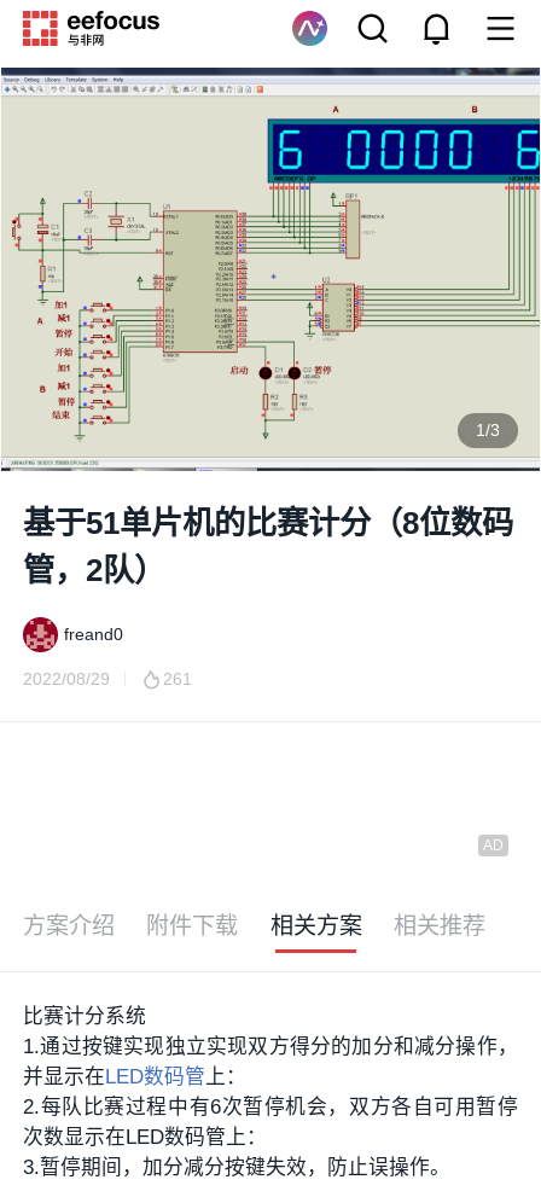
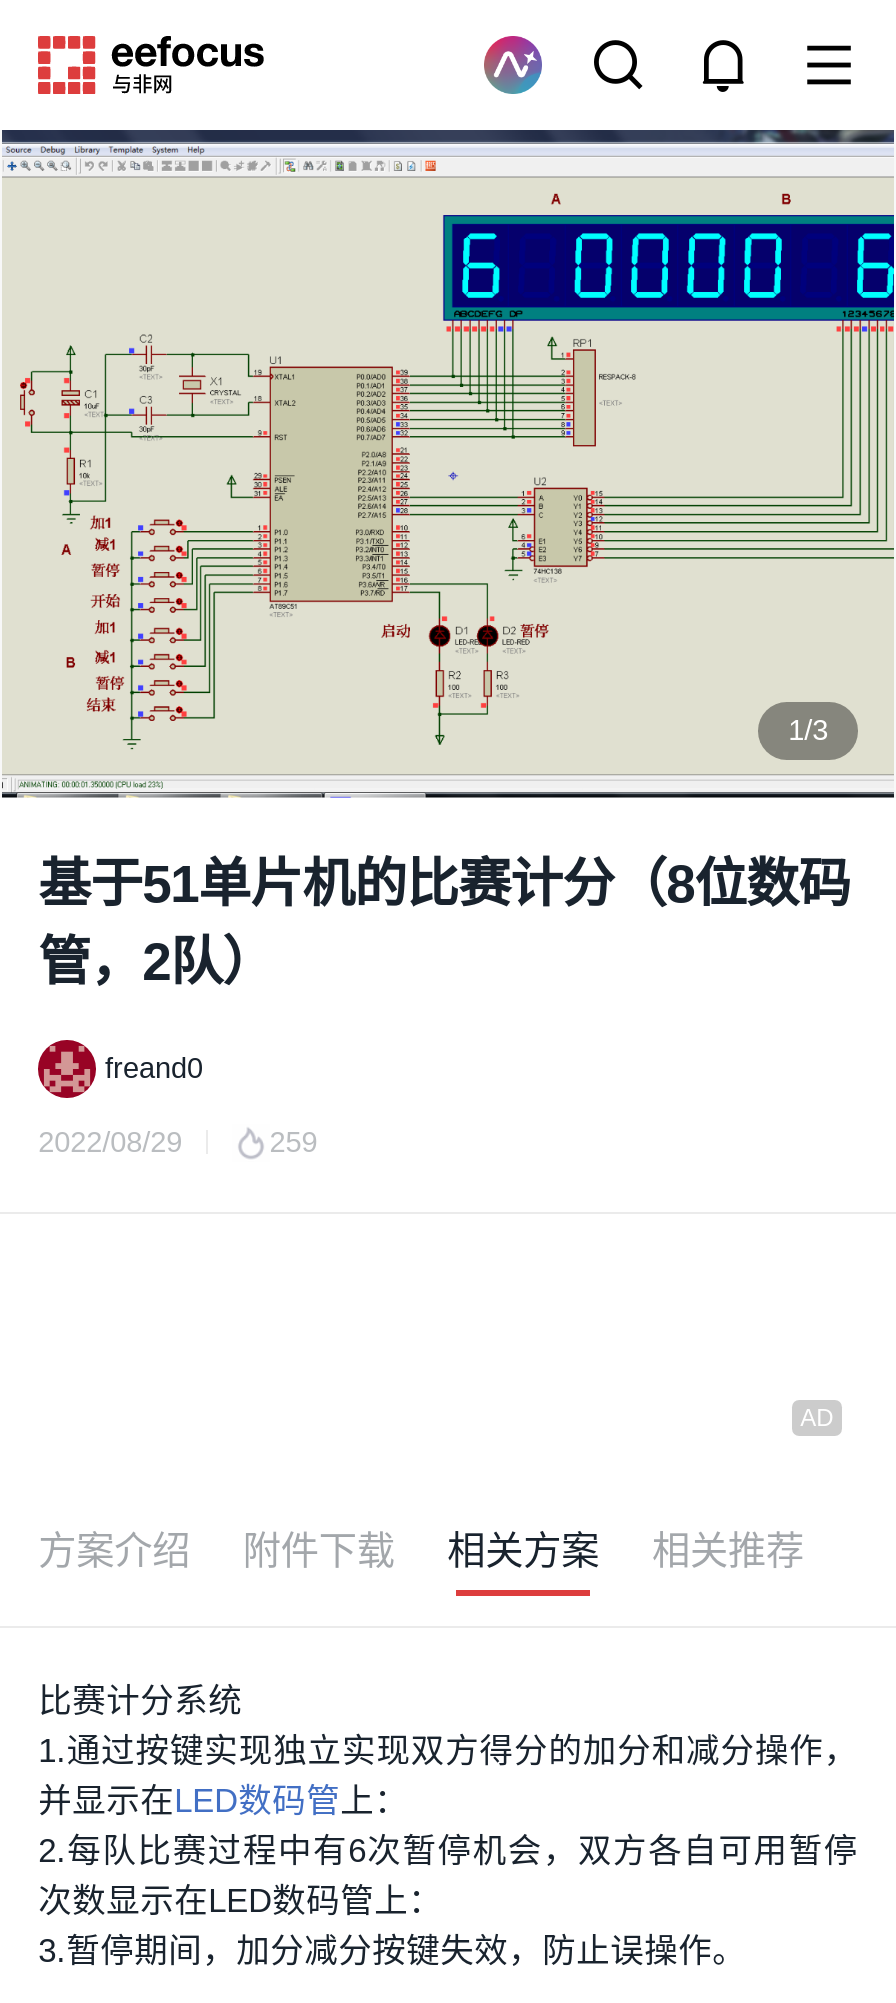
[163,669,192,688] 261 -> [269,1125,317,1157] 259

